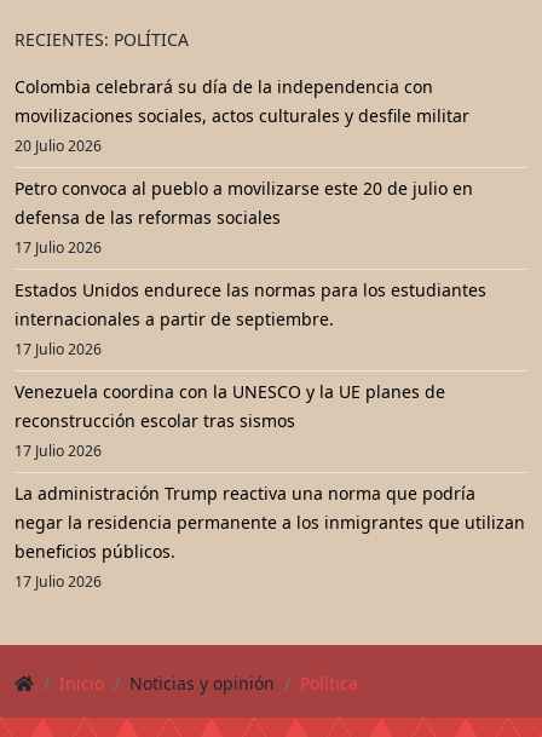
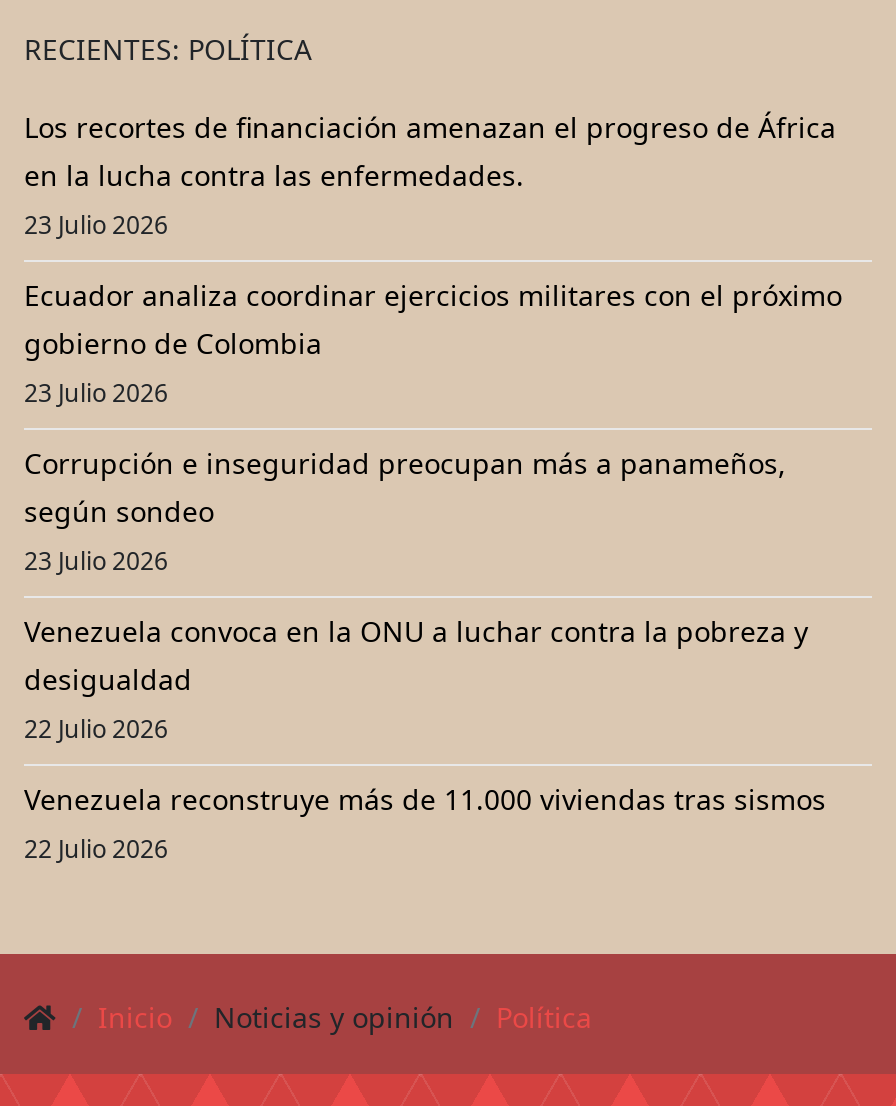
[15,75,469,156] Colombia celebrará su día de la independencia con | movilizaciones sociales, actos culturales y desfile militar | 20 Julio 2026 -> [24,107,836,241] Los recortes de financiación amenazan el progreso de África | en la lucha contra las enfermedades. | 23 Julio 2026
[15,176,473,257] Petro convoca al pueblo a movilizarse este 20 de julio en | defensa de las reformas sociales | 17 Julio 2026 -> [24,275,842,409] Ecuador analiza coordinar ejercicios militares con el próximo | gobierno de Colombia | 23 Julio 2026
[15,278,486,359] Estados Unidos endurece las normas para los estudiantes | internacionales a partir de septiembre. | 17 Julio 2026 -> [24,443,786,577] Corrupción e inseguridad preocupan más a panameños, | según sondeo | 23 Julio 2026
[15,380,445,461] Venezuela coordina con la UNESCO y la UE planes de | reconstrucción escolar tras sismos | 17 Julio 2026 -> [24,611,808,745] Venezuela convoca en la ONU a luchar contra la pobreza y | desigualdad | 22 Julio 2026
[15,481,525,591] La administración Trump reactiva una norma que podría | negar la residencia permanente a los inmigrantes que utilizan | beneficios públicos. | 17 Julio 2026 -> [24,779,826,865] Venezuela reconstruye más de 11.000 viviendas tras sismos | 22 Julio 2026

